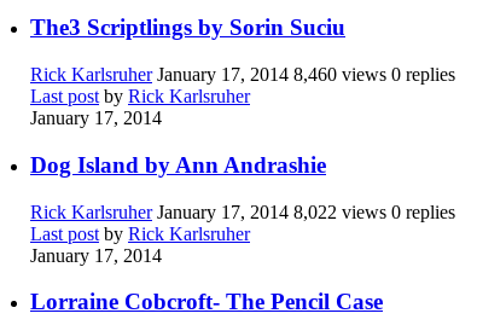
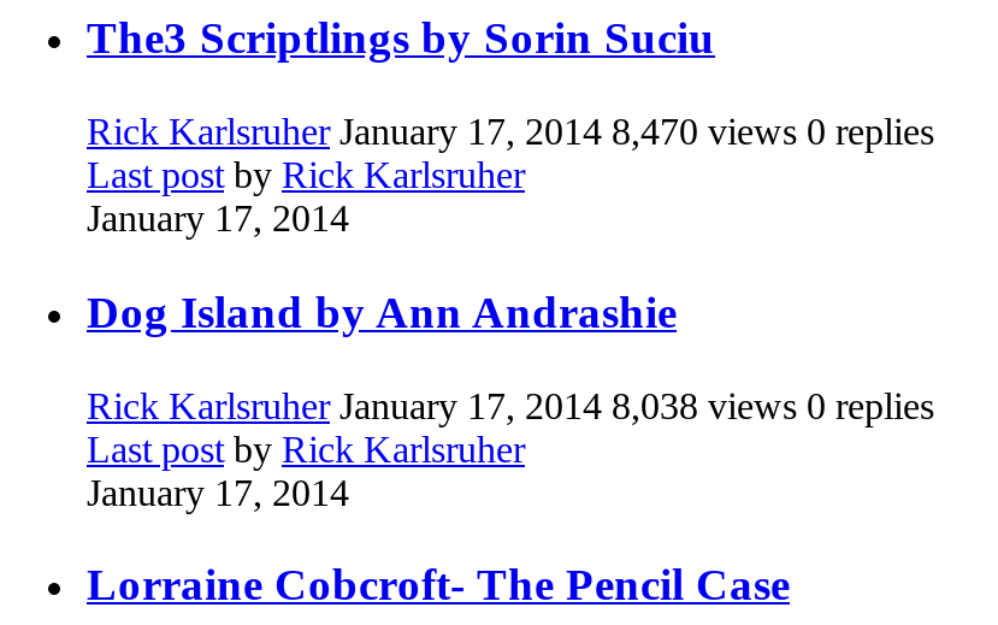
[30,64,455,85] Rick Karlsruher January 17, 2014 8,460 views 0 replies -> [87,111,934,152] Rick Karlsruher January 17, 2014 8,470 views 0 replies
[30,201,455,222] Rick Karlsruher January 17, 2014 8,022 views 0 replies -> [87,384,934,425] Rick Karlsruher January 17, 2014 8,038 views 0 replies

